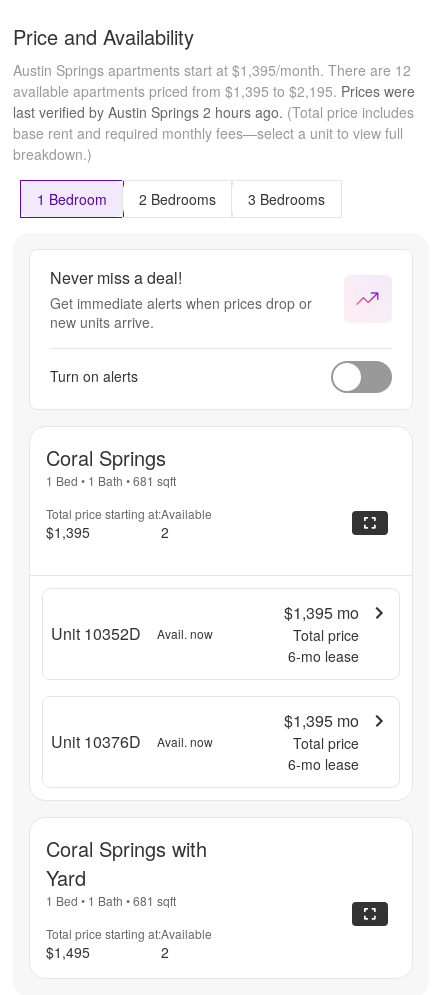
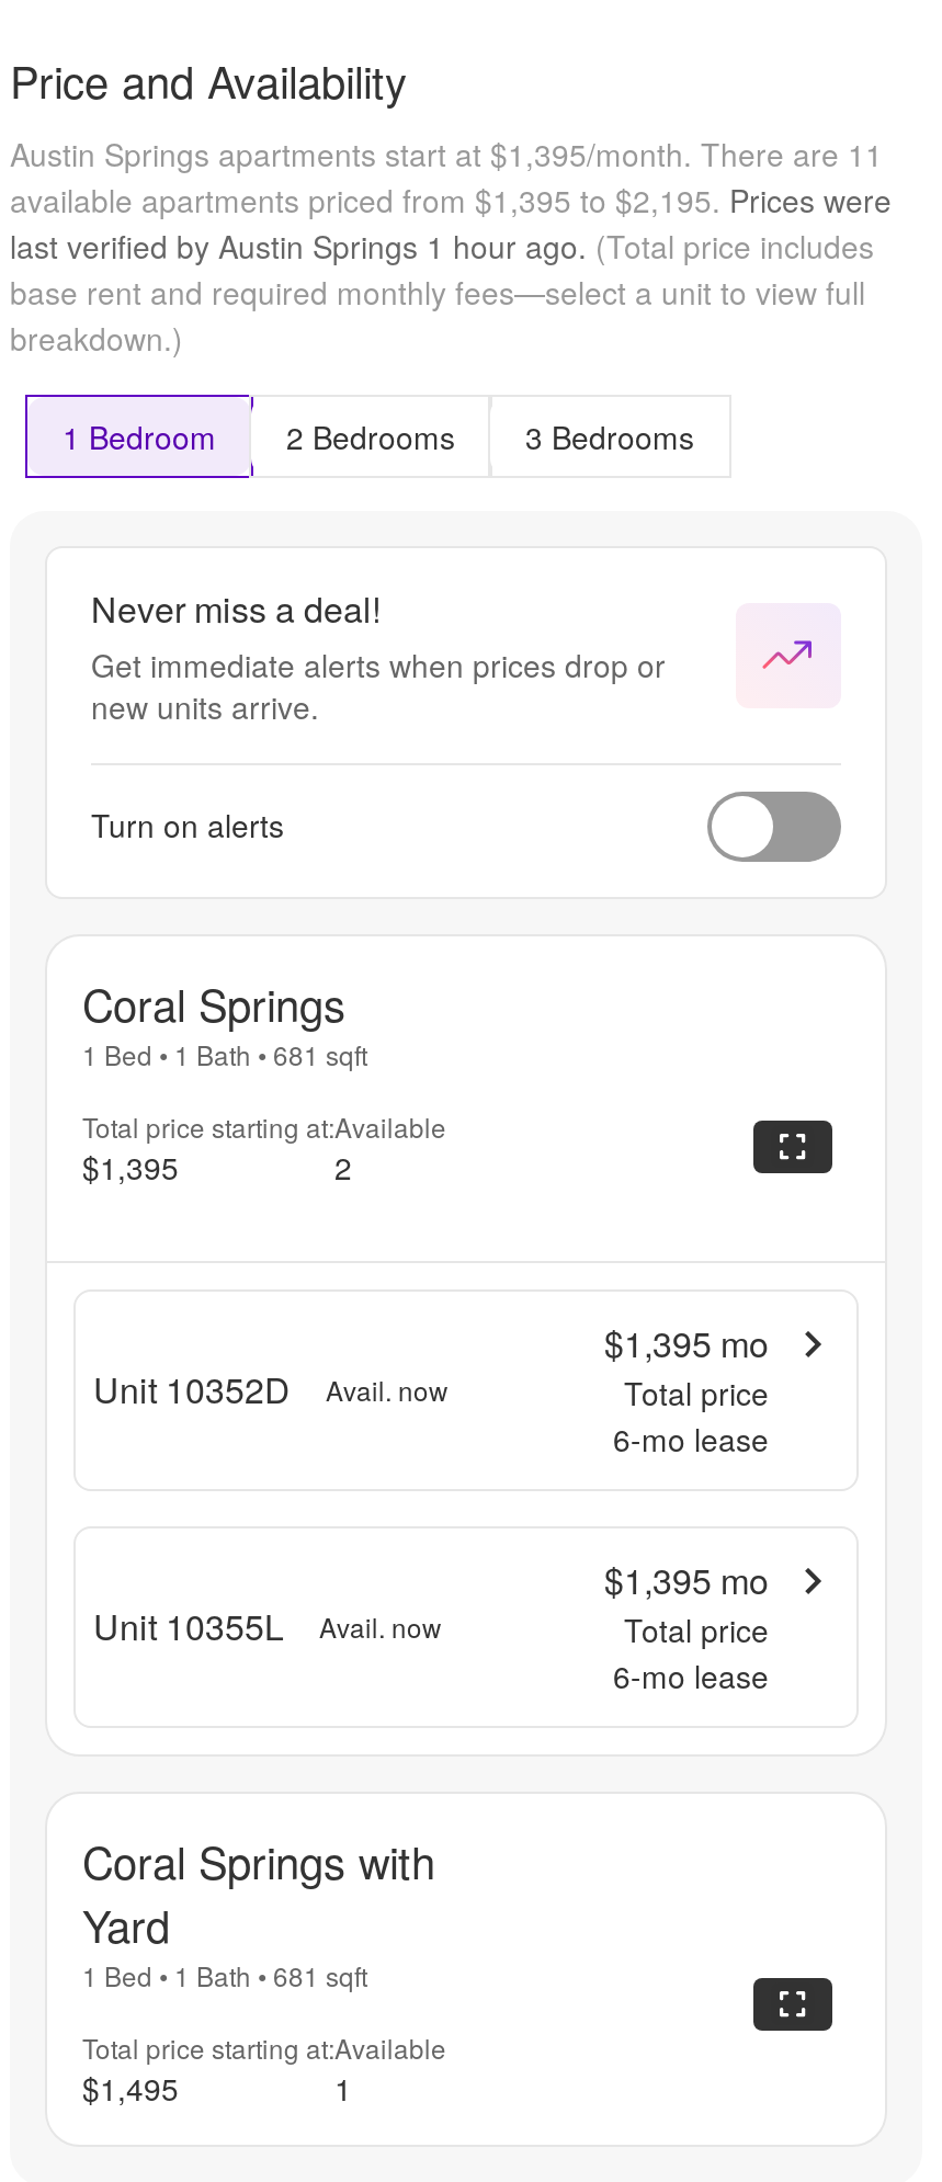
[13,60,411,80] Austin Springs apartments start at $1,395/month. There are 12 -> [10,131,883,175] Austin Springs apartments start at $1,395/month. There are 11
[13,102,414,122] last verified by Austin Springs 2 hours ago. (Total price includes -> [10,223,874,267] last verified by Austin Springs 1 hour ago. (Total price includes
[51,730,213,753] Unit 10376D Avail. now -> [93,1600,442,1650] Unit 10355L Avail. now
[161,942,169,962] 2 -> [334,2065,352,2109] 1

